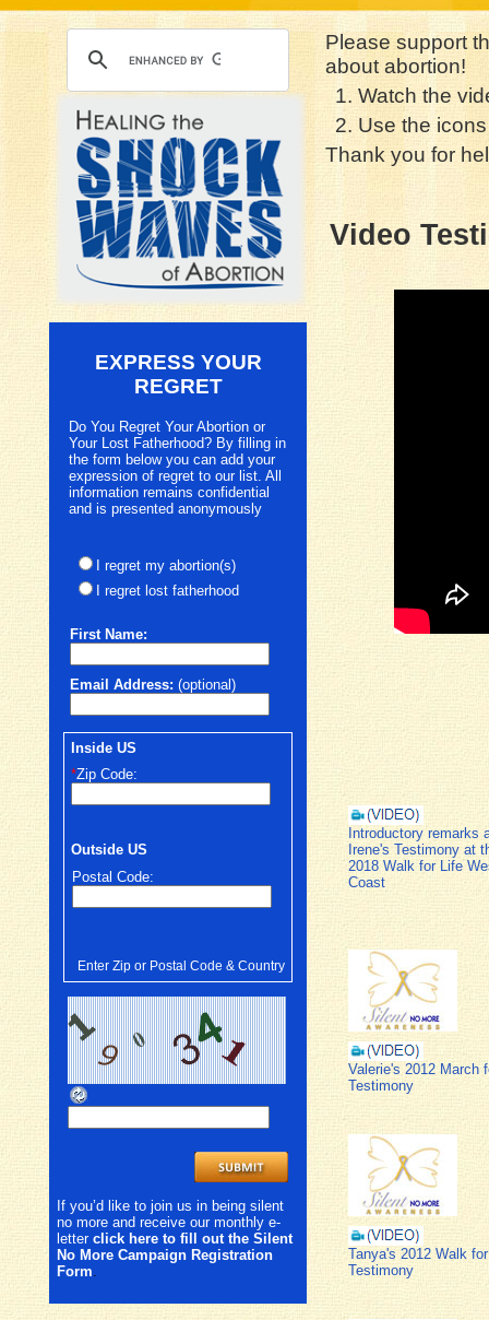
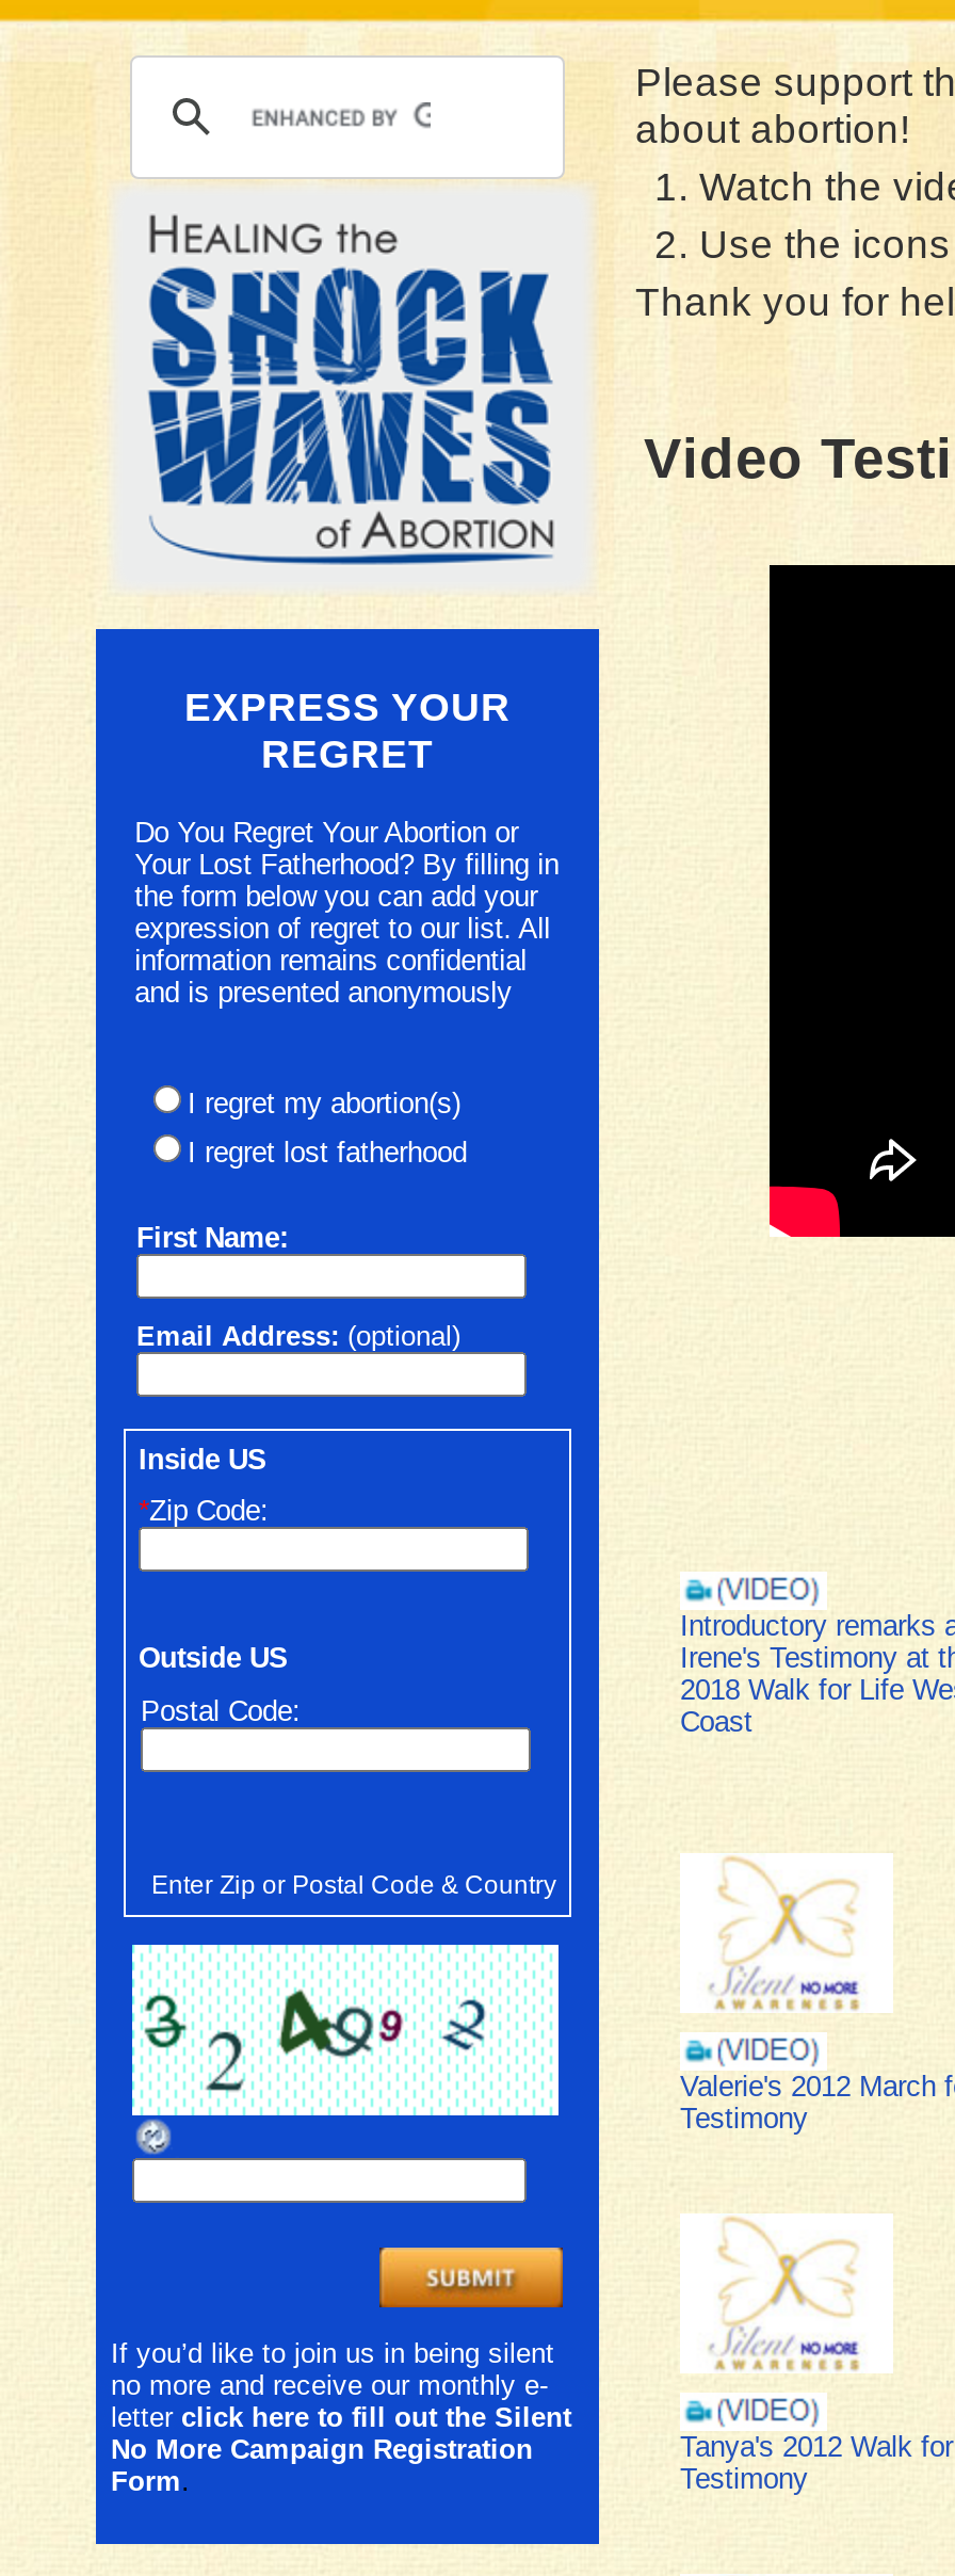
[68,997,286,1084] [image] -> [132,1947,556,2113] [image]

